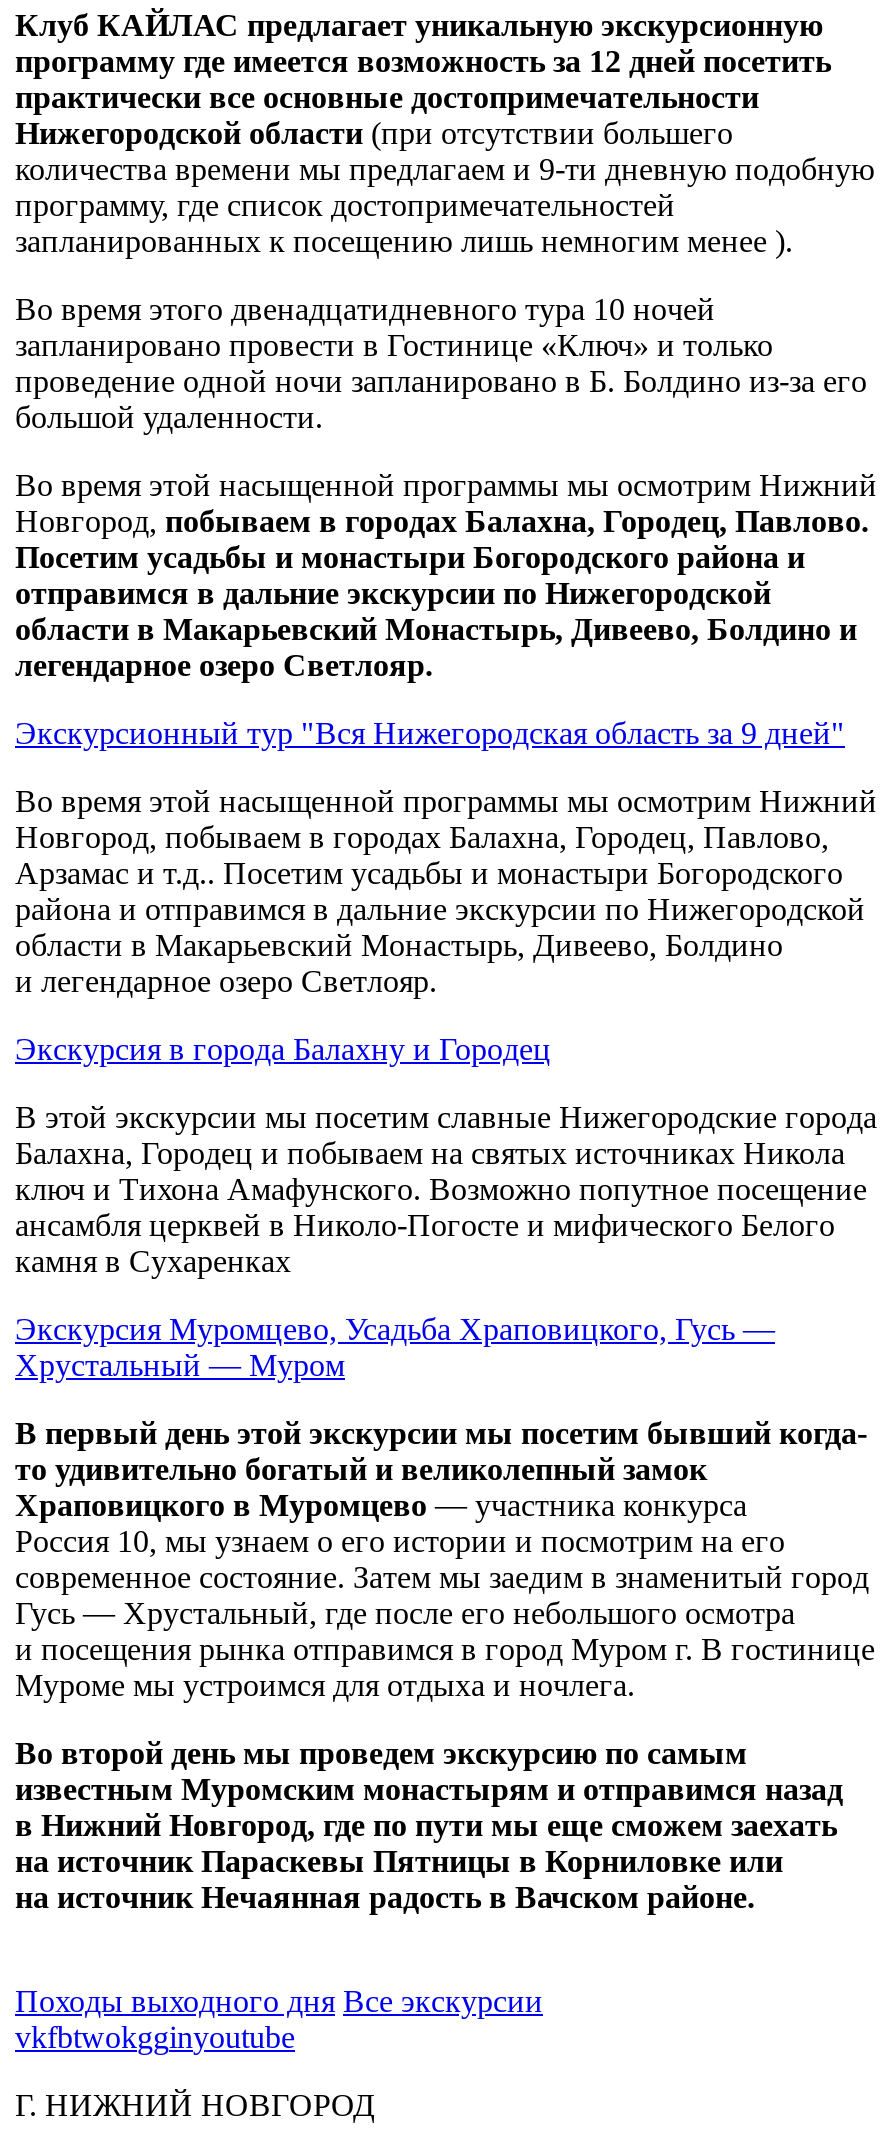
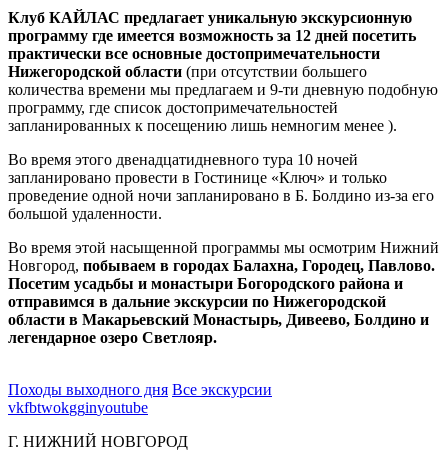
[15,717,877,1915] Экскурсионный тур "Вся Нижегородская область за 9 дней" | Во время этой насыщенной программы мы осмотрим Нижний | Новгород, побываем в городах Балахна, Городец, Павлово, | Арзамас и т.д.. Посетим усадьбы и монастыри Богородского | района и отправимся в дальние экскурсии по Нижегородской | области в Макарьевский Монастырь, Дивеево, Болдино | и легендарное озеро Светлояр. | Экскурсия в города Балахну и Городец | В этой экскурсии мы посетим славные Нижегородские города | Балахна, Городец и побываем на святых источниках Никола | ключ и Тихона Амафунского. Возможно попутное посещение | ансамбля церквей в Николо-Погосте и мифического Белого | камня в Сухаренках | Экскурсия Муромцево, Усадьба Храповицкого, Гусь — | Хрустальный — Муром | В первый день этой экскурсии мы посетим бывший когда- | то удивительно богатый и великолепный замок | Храповицкого в Муромцево — участника конкурса | Россия 10, мы узнаем о его истории и посмотрим на его | современное состояние. Затем мы заедим в знаменитый город | Гусь — Хрустальный, где после его небольшого осмотра | и посещения рынка отправимся в город Муром г. В гостинице | Муроме мы устроимся для отдыха и ночлега. | Во второй день мы проведем экскурсию по самым | известным Муромским монастырям и отправимся назад | в Нижний Новгород, где по пути мы еще сможем заехать | на источник Параскевы Пятницы в Корниловке или | на источник Нечаянная радость в Вачском районе. -> none

